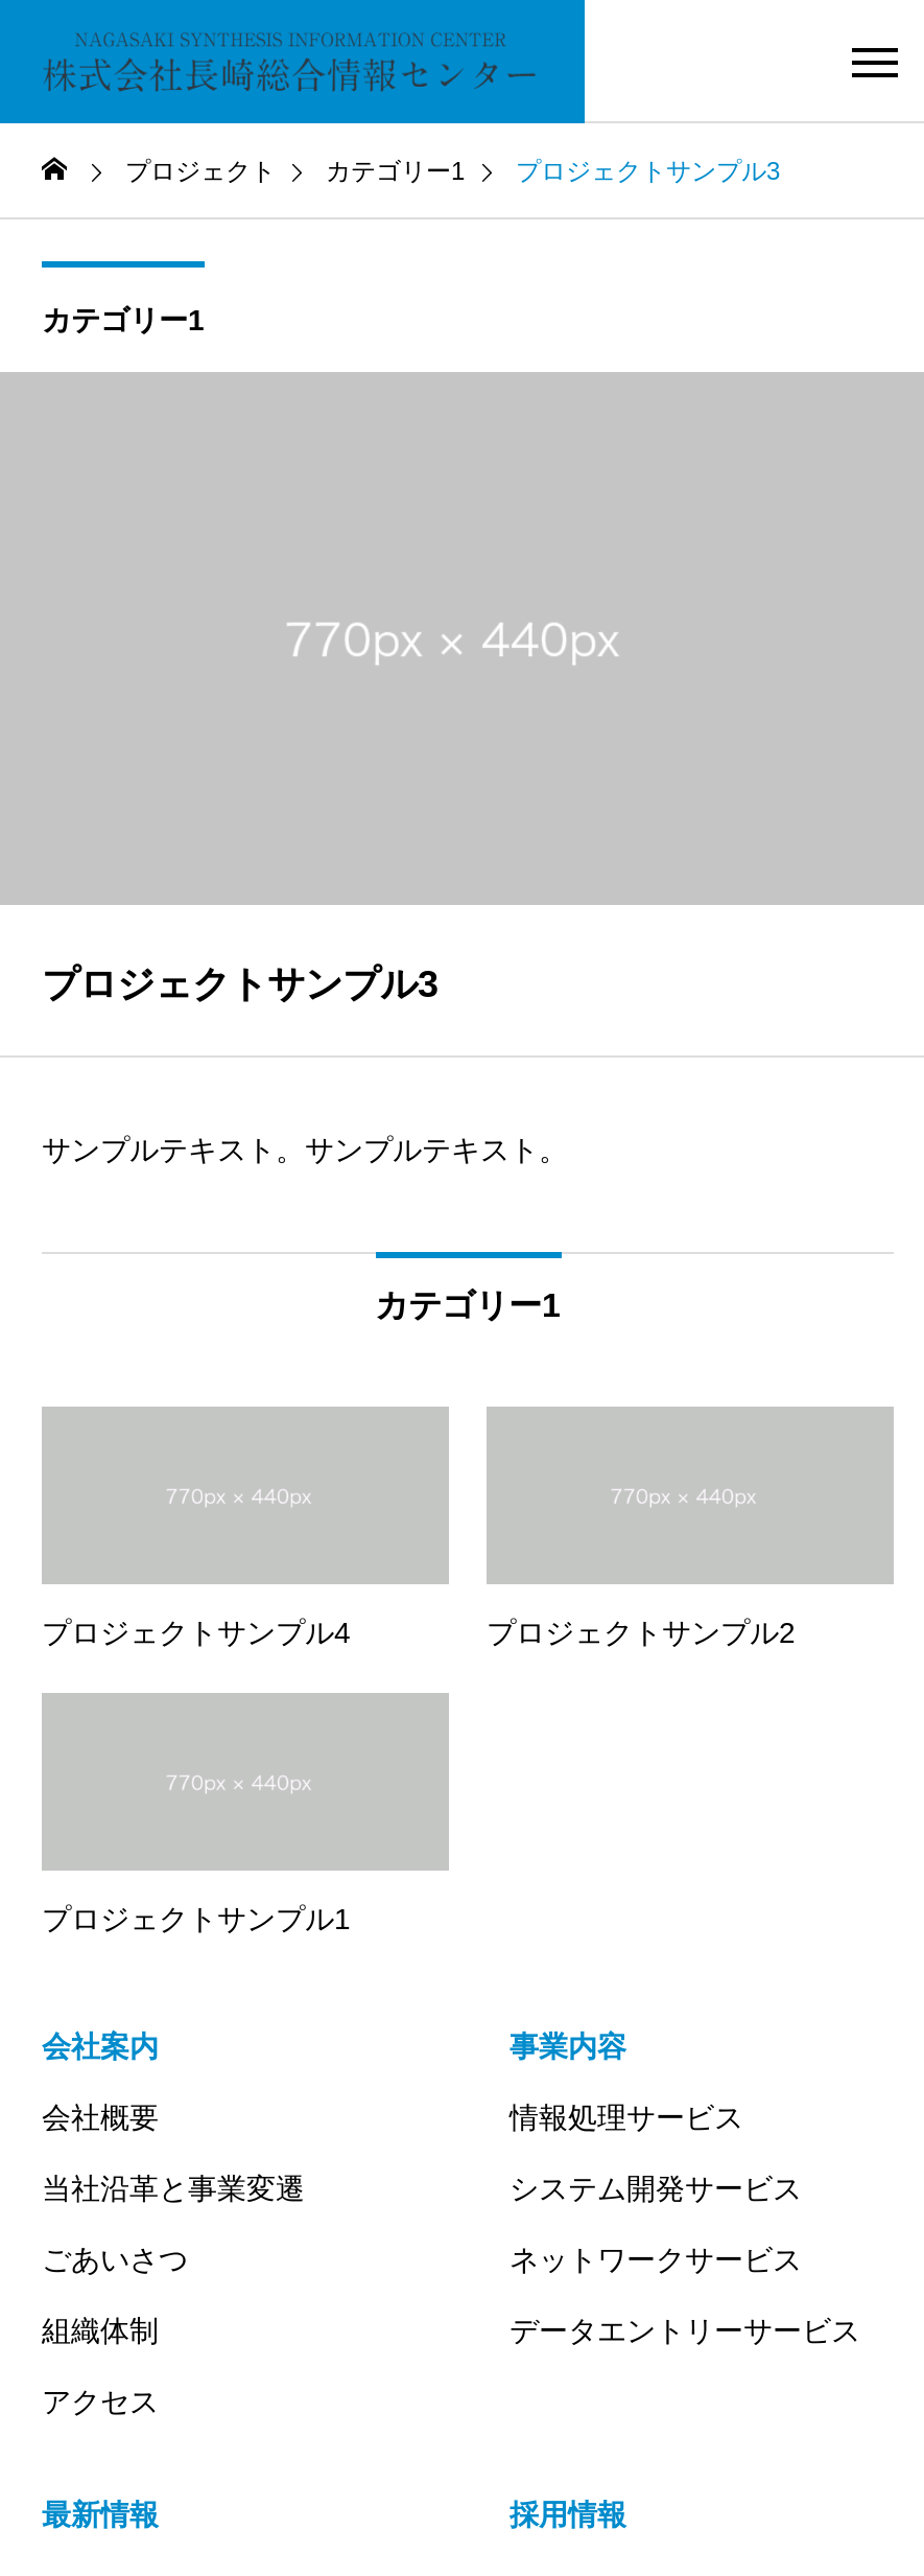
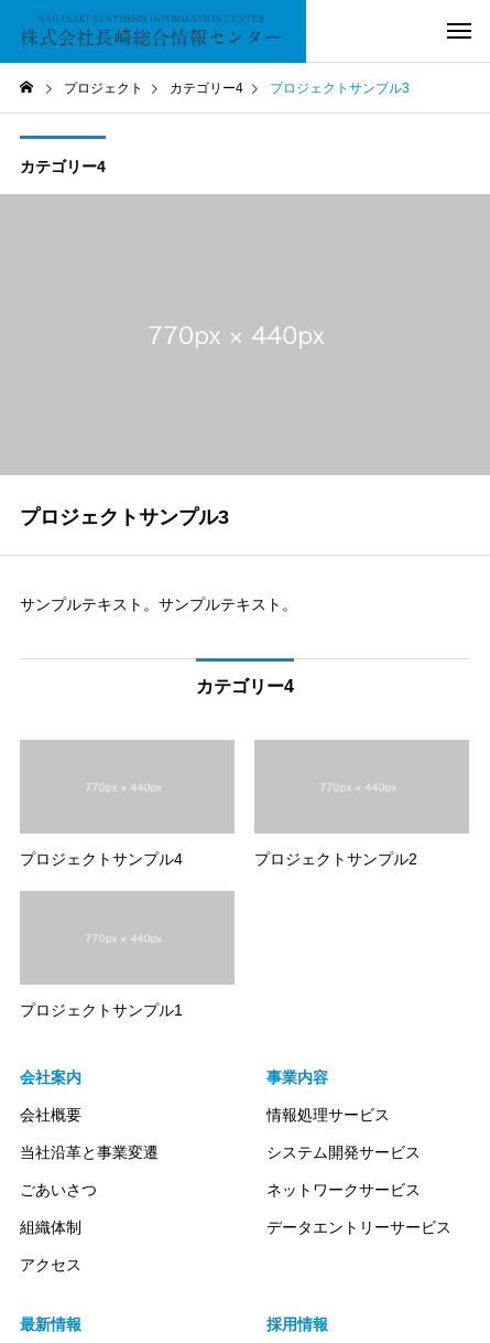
[125,157,781,186] プロジェクト カテゴリー1 プロジェクトサンプル3 -> [64,80,410,96] プロジェクト カテゴリー4 プロジェクトサンプル3
[42,303,205,336] カテゴリー1 -> [20,158,106,175] カテゴリー4
[375,1288,561,1324] カテゴリー1 -> [195,677,293,696] カテゴリー4

